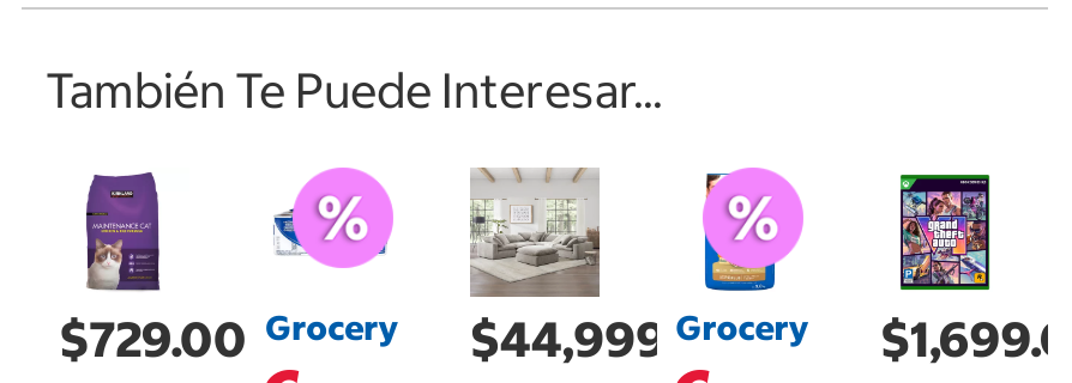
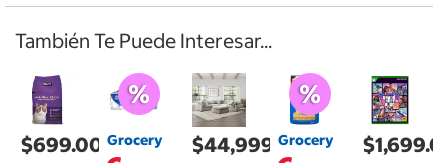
[60,309,247,369] $729.00 -> [21,132,103,157] $699.00

